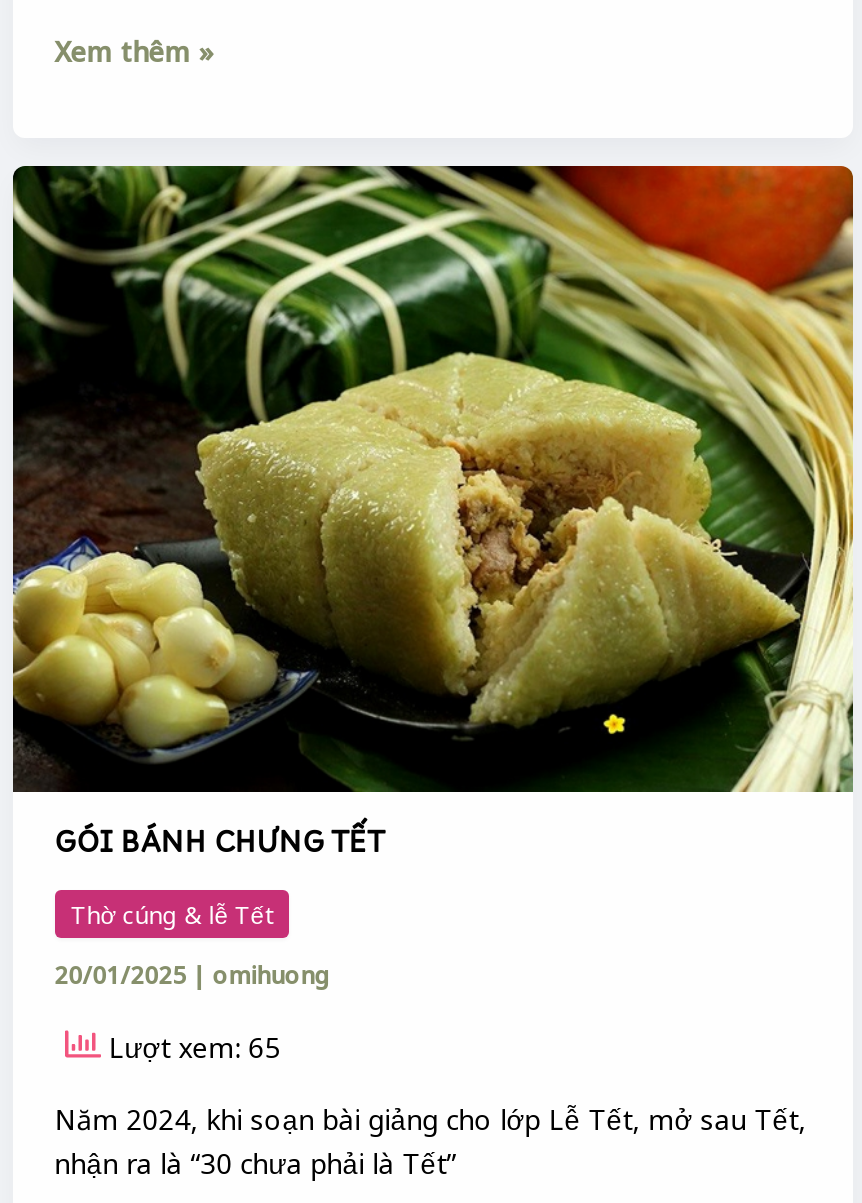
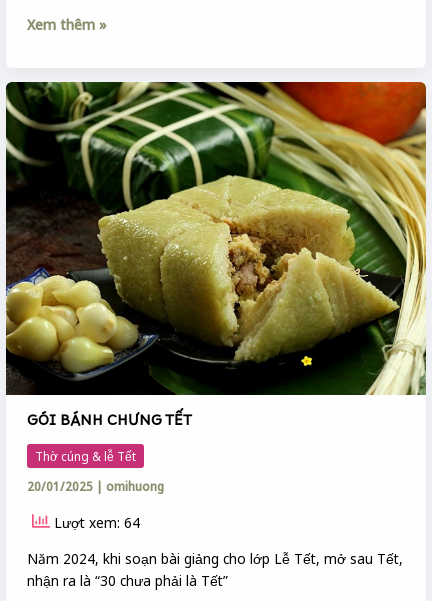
[100,1027,280,1065] Lượt xem: 65 -> [50,513,140,532] Lượt xem: 64

